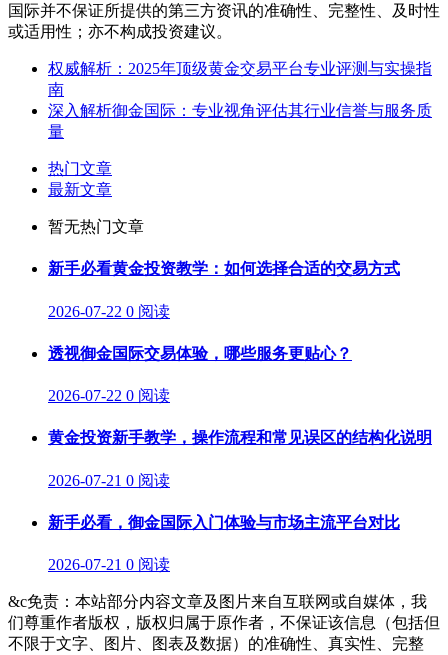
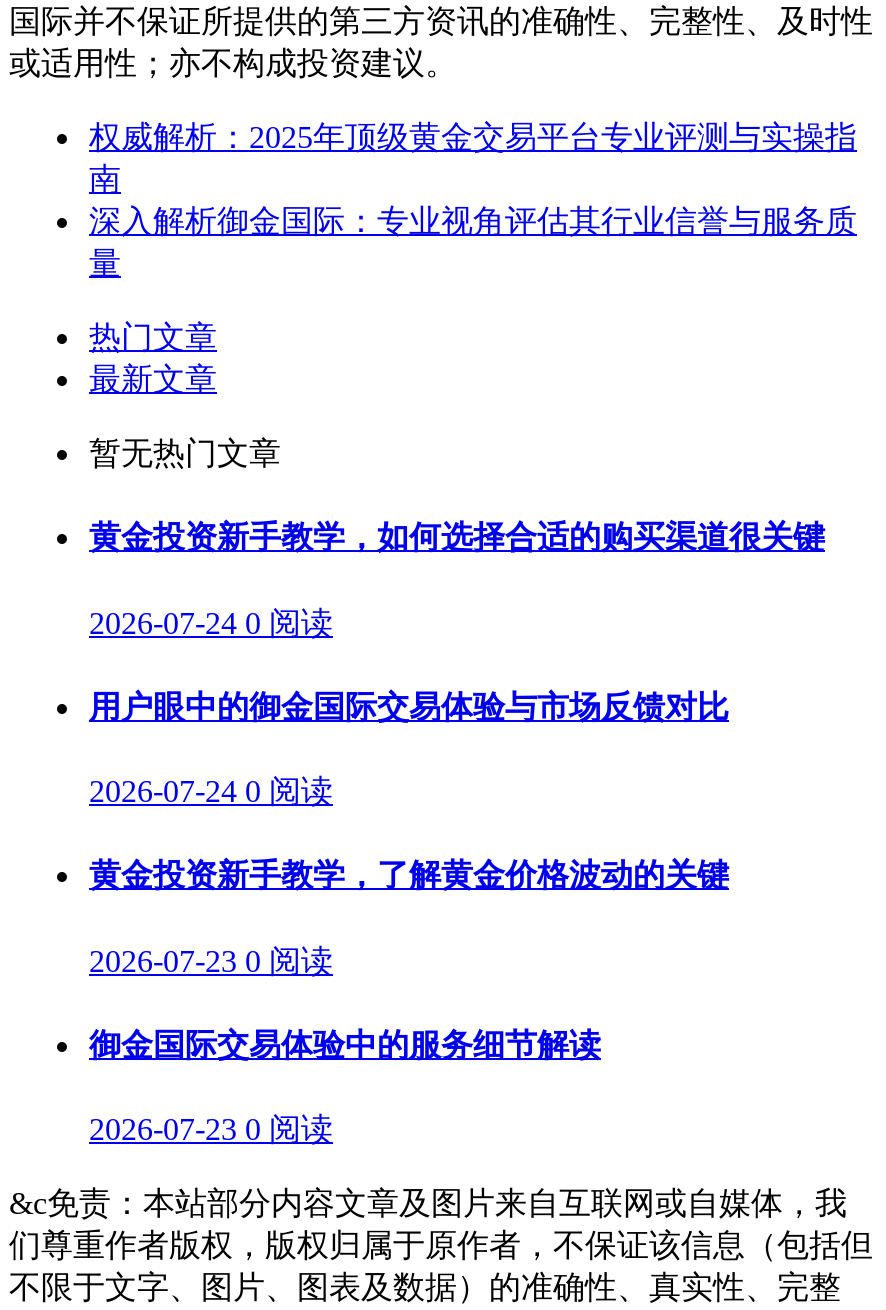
[48,260,400,277] 新手必看黄金投资教学：如何选择合适的交易方式 -> [89,521,825,555] 黄金投资新手教学，如何选择合适的购买渠道很关键
[48,303,170,320] 2026-07-22 0 阅读 -> [89,605,333,639] 2026-07-24 0 阅读
[48,345,352,362] 透视御金国际交易体验，哪些服务更贴心？ -> [89,690,729,724] 用户眼中的御金国际交易体验与市场反馈对比
[48,387,170,404] 2026-07-22 0 阅读 -> [89,774,333,808] 2026-07-24 0 阅读
[48,429,432,446] 黄金投资新手教学，操作流程和常见误区的结构化说明 -> [89,859,729,893] 黄金投资新手教学，了解黄金价格波动的关键
[48,472,170,489] 2026-07-21 0 阅读 -> [89,944,333,978] 2026-07-23 0 阅读
[48,514,400,531] 新手必看，御金国际入门体验与市场主流平台对比 -> [89,1028,601,1062] 御金国际交易体验中的服务细节解读
[48,556,170,573] 2026-07-21 0 阅读 -> [89,1113,333,1147] 2026-07-23 0 阅读

